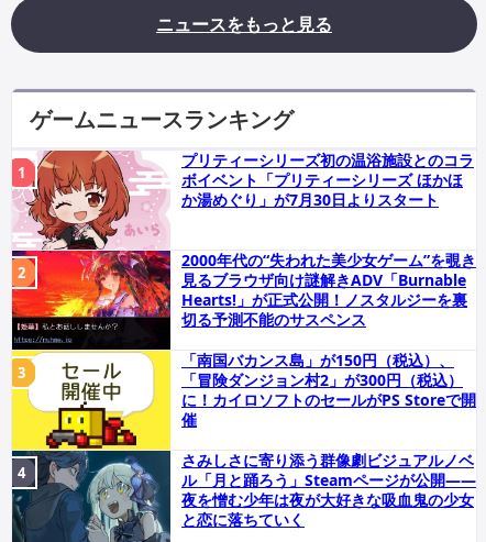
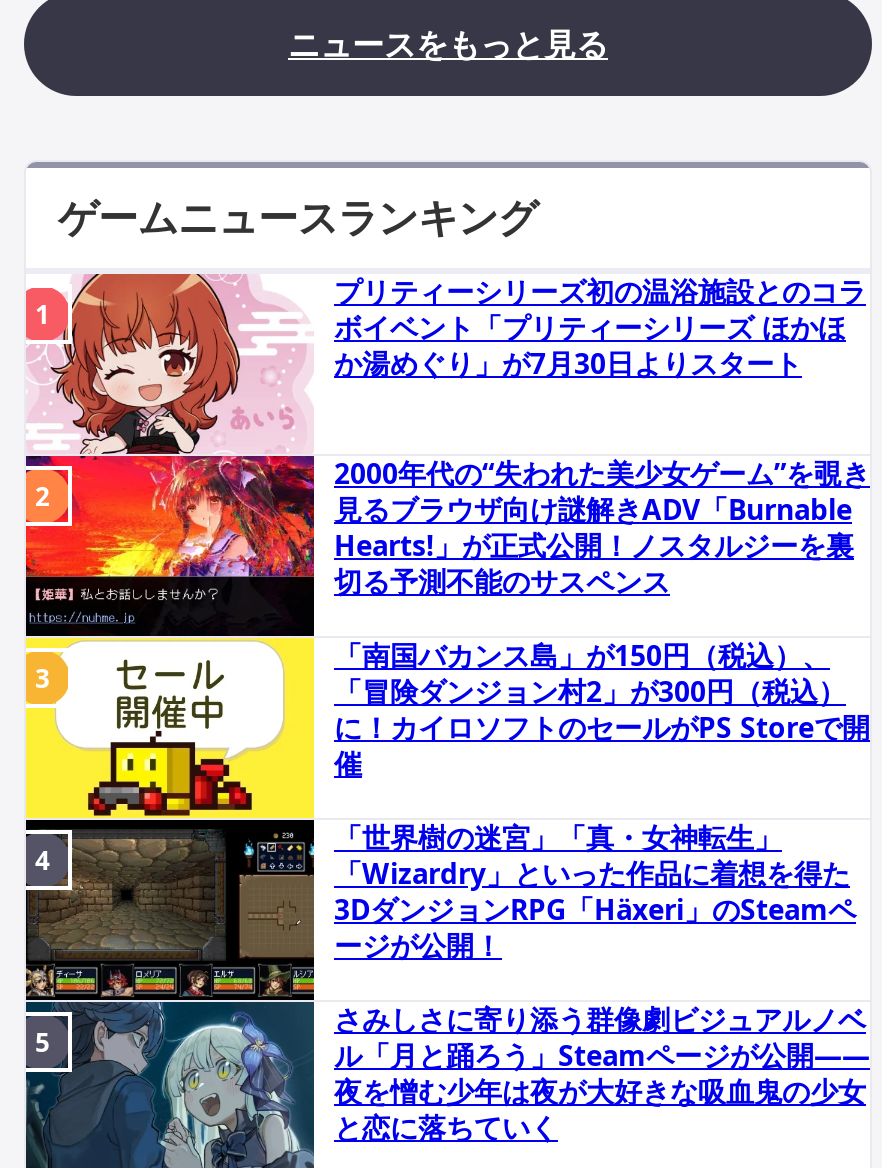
none -> [24,817,856,1000] [image] | 「世界樹の迷宮」「真・女神転生」 | 「Wizardry」といった作品に着想を得た | 3DダンジョンRPG「Häxeri」のSteamペ | ージが公開！

